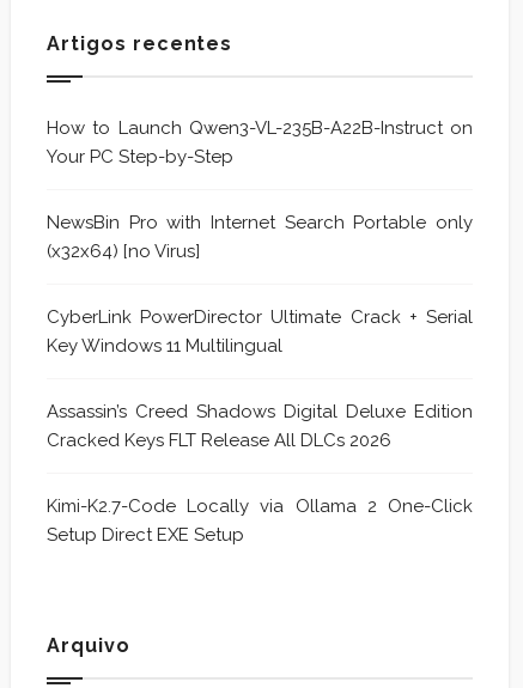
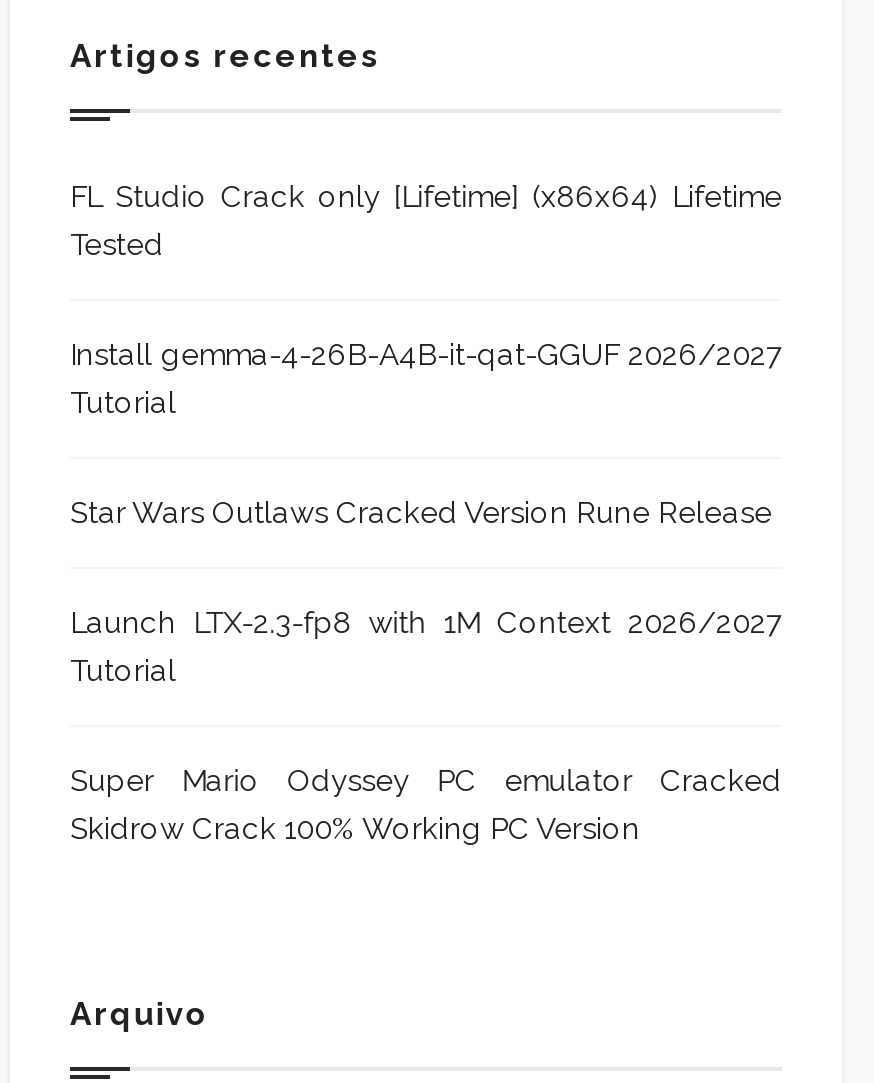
[47,117,473,167] How to Launch Qwen3-VL-235B-A22B-Instruct on | Your PC Step-by-Step -> [70,178,782,262] FL Studio Crack only [Lifetime] (x86x64) Lifetime | Tested
[47,211,473,262] NewsBin Pro with Internet Search Portable only | (x32x64) [no Virus] -> [70,336,782,420] Install gemma-4-26B-A4B-it-qat-GGUF 2026/2027 | Tutorial
[47,306,473,356] CyberLink PowerDirector Ultimate Crack + Serial | Key Windows 11 Multilingual -> [70,494,772,530] Star Wars Outlaws Cracked Version Rune Release
[47,400,473,451] Assassin’s Creed Shadows Digital Deluxe Edition | Cracked Keys FLT Release All DLCs 2026 -> [70,604,782,688] Launch LTX-2.3-fp8 with 1M Context 2026/2027 | Tutorial
[47,495,473,545] Kimi-K2.7-Code Locally via Ollama 2 One-Click | Setup Direct EXE Setup -> [70,762,782,846] Super Mario Odyssey PC emulator Cracked | Skidrow Crack 100% Working PC Version

